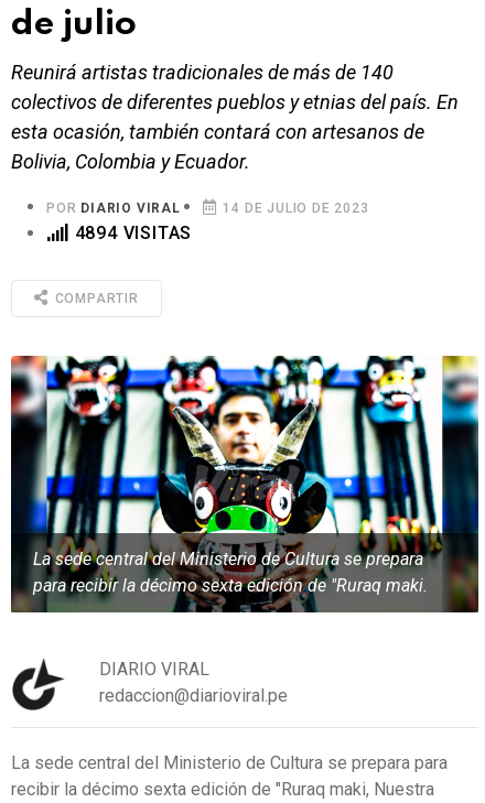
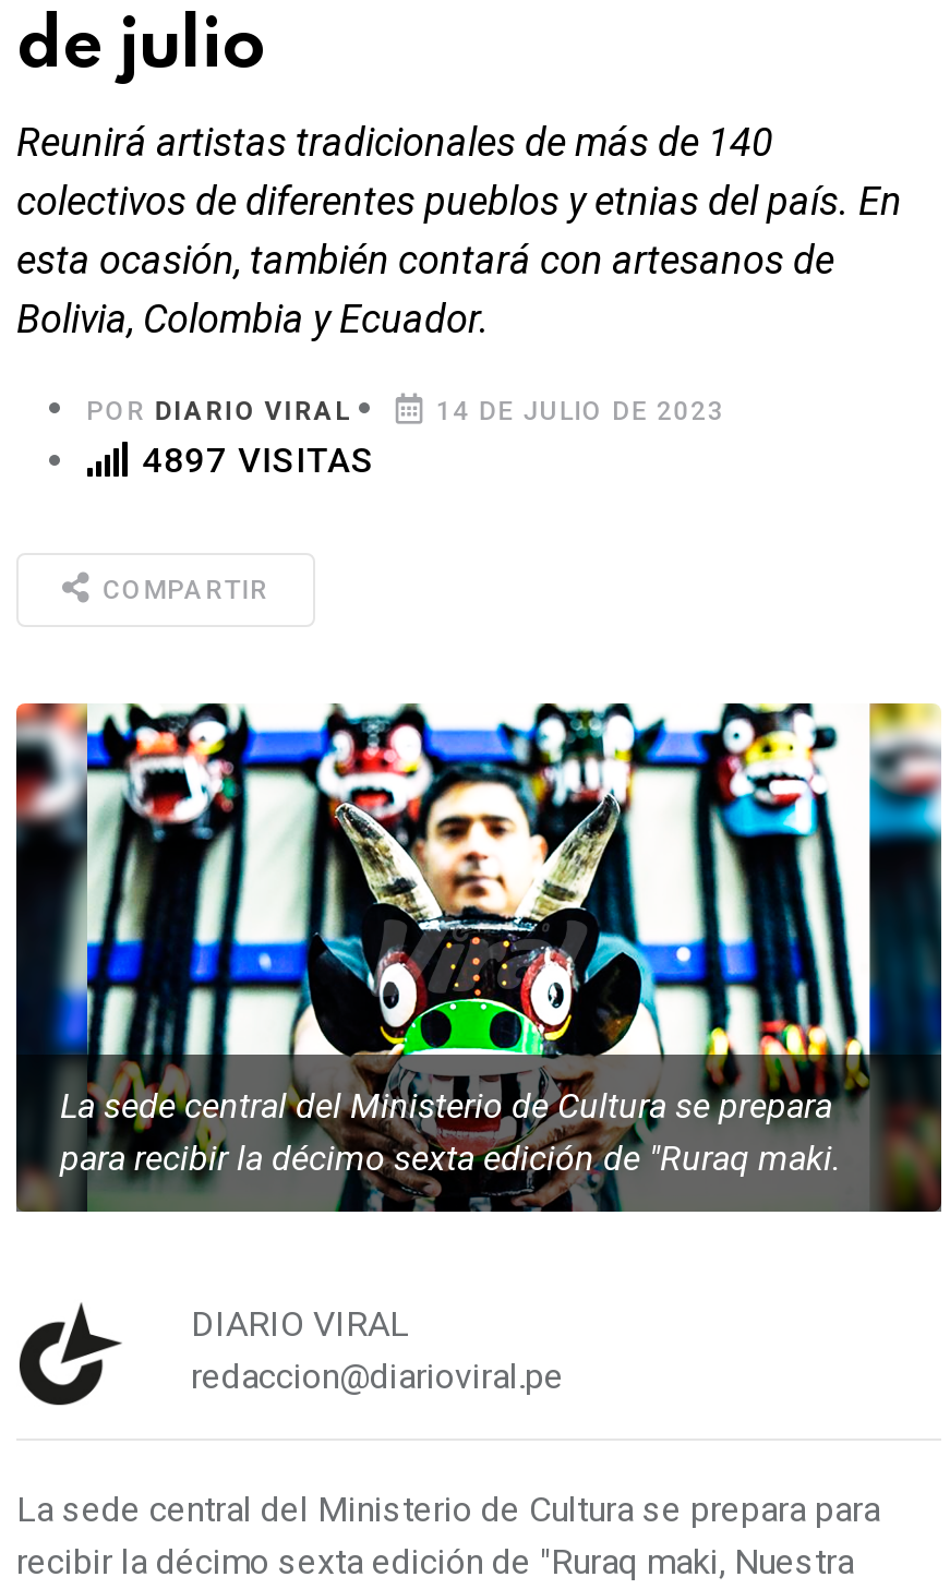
[69,222,192,243] 4894 VISITAS -> [132,439,375,481] 4897 VISITAS

